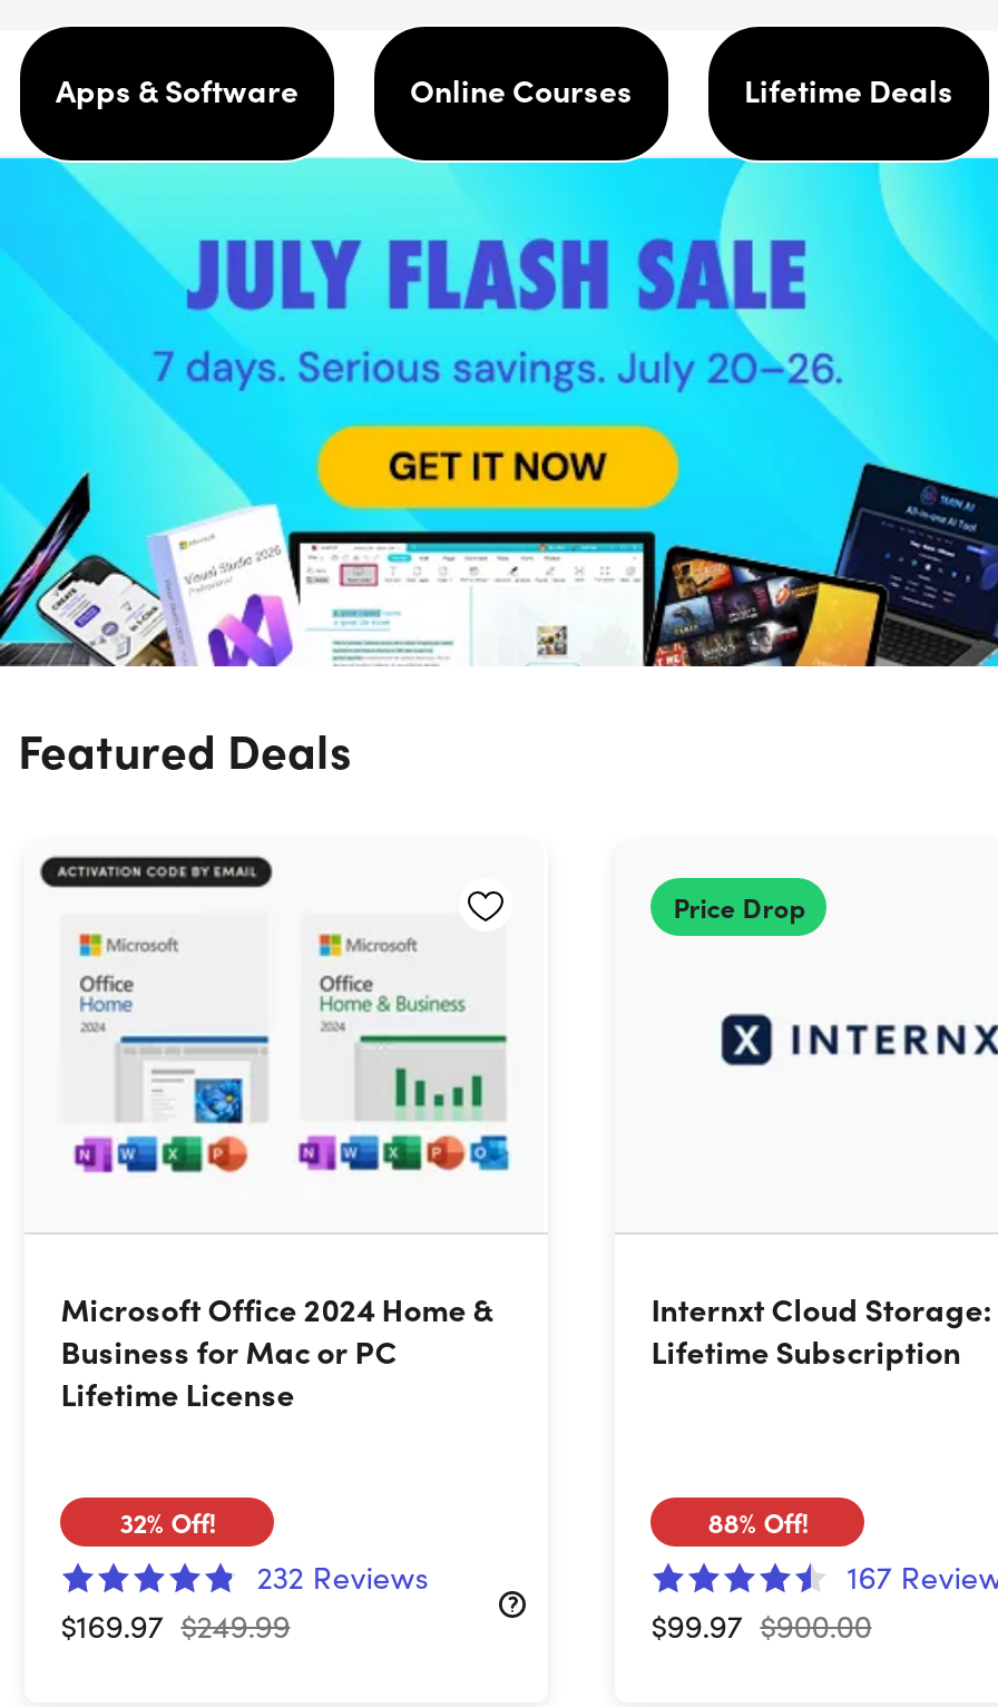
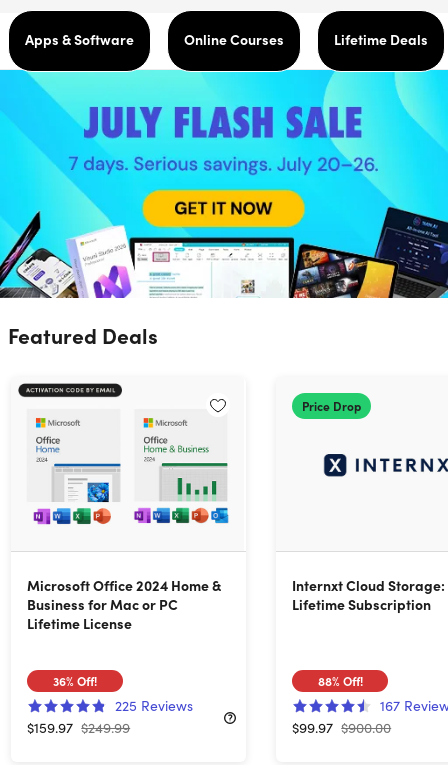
[120,1501,215,1539] 32% Off! -> [53,672,97,689] 36% Off!
[257,1552,428,1597] 232 Reviews -> [115,695,193,715] 225 Reviews
[61,1601,290,1646] $169.97 $249.99 -> [27,717,130,737] $159.97 $249.99

